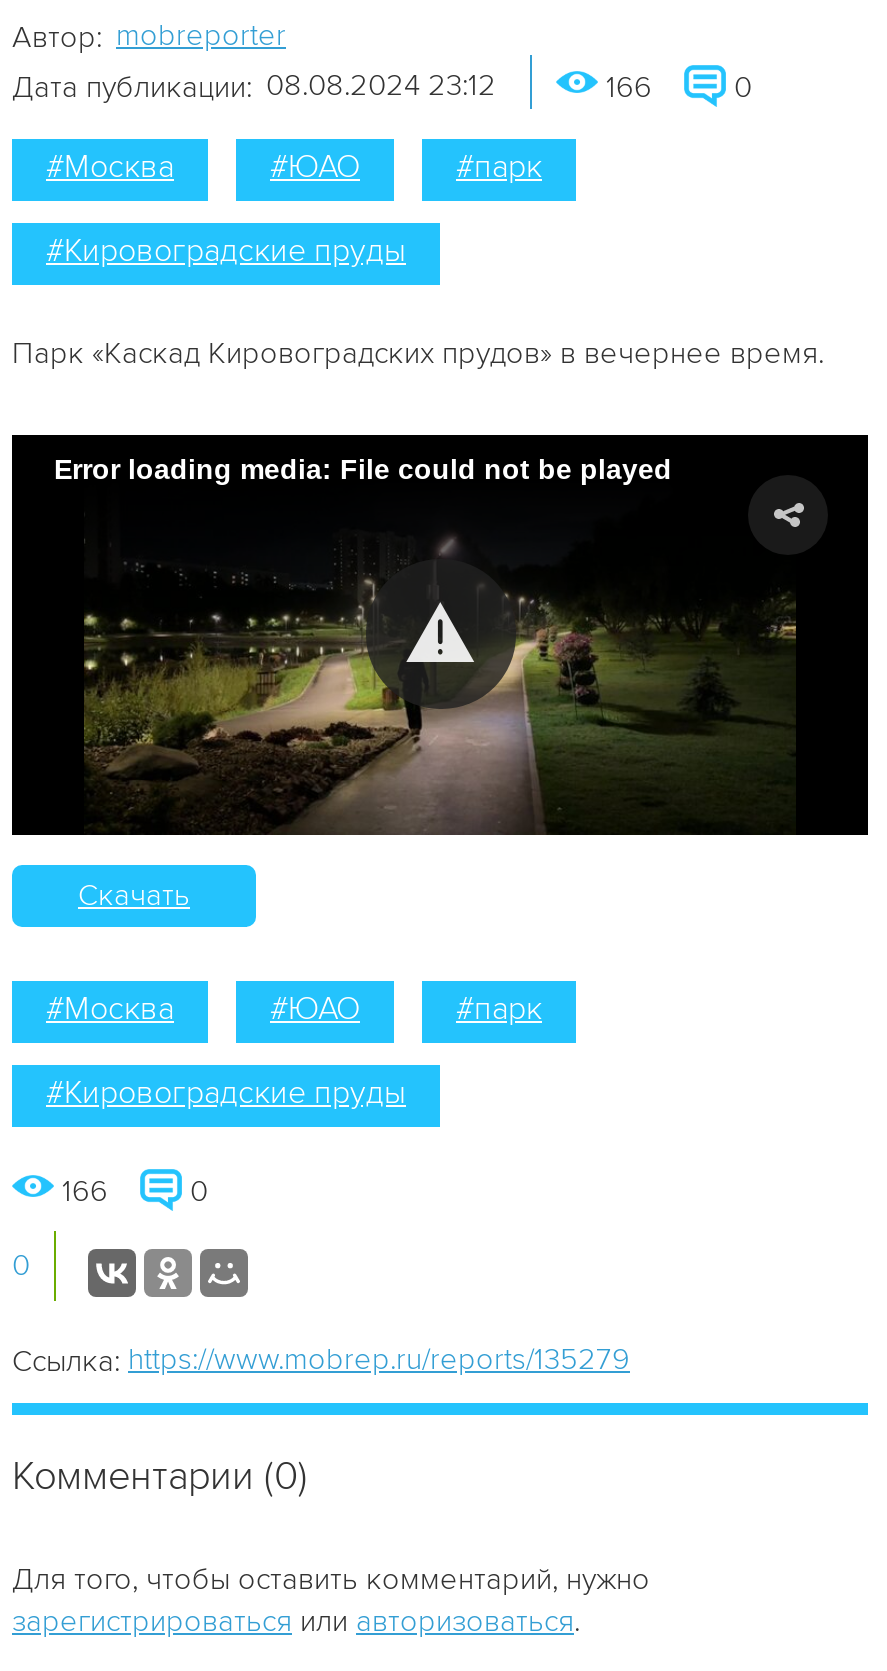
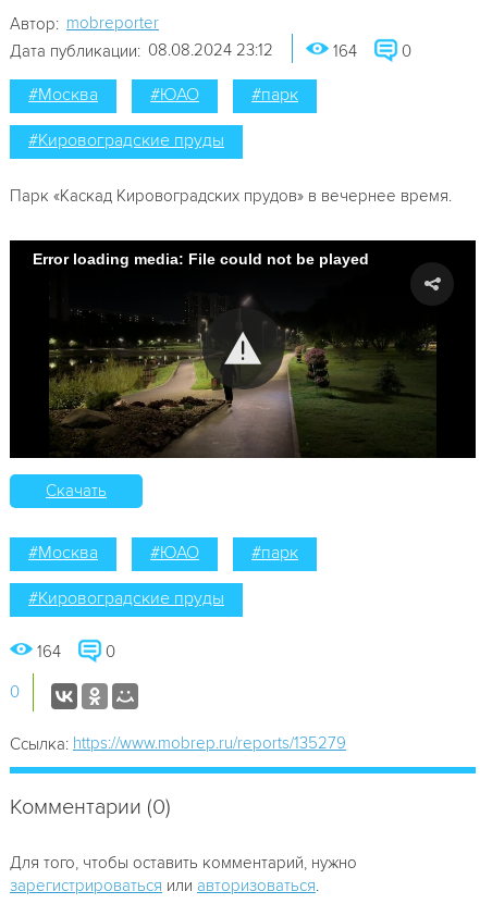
[606,68,652,104] 166 -> [333,41,357,60] 164
[62,1172,108,1208] 166 -> [37,641,61,661] 164

